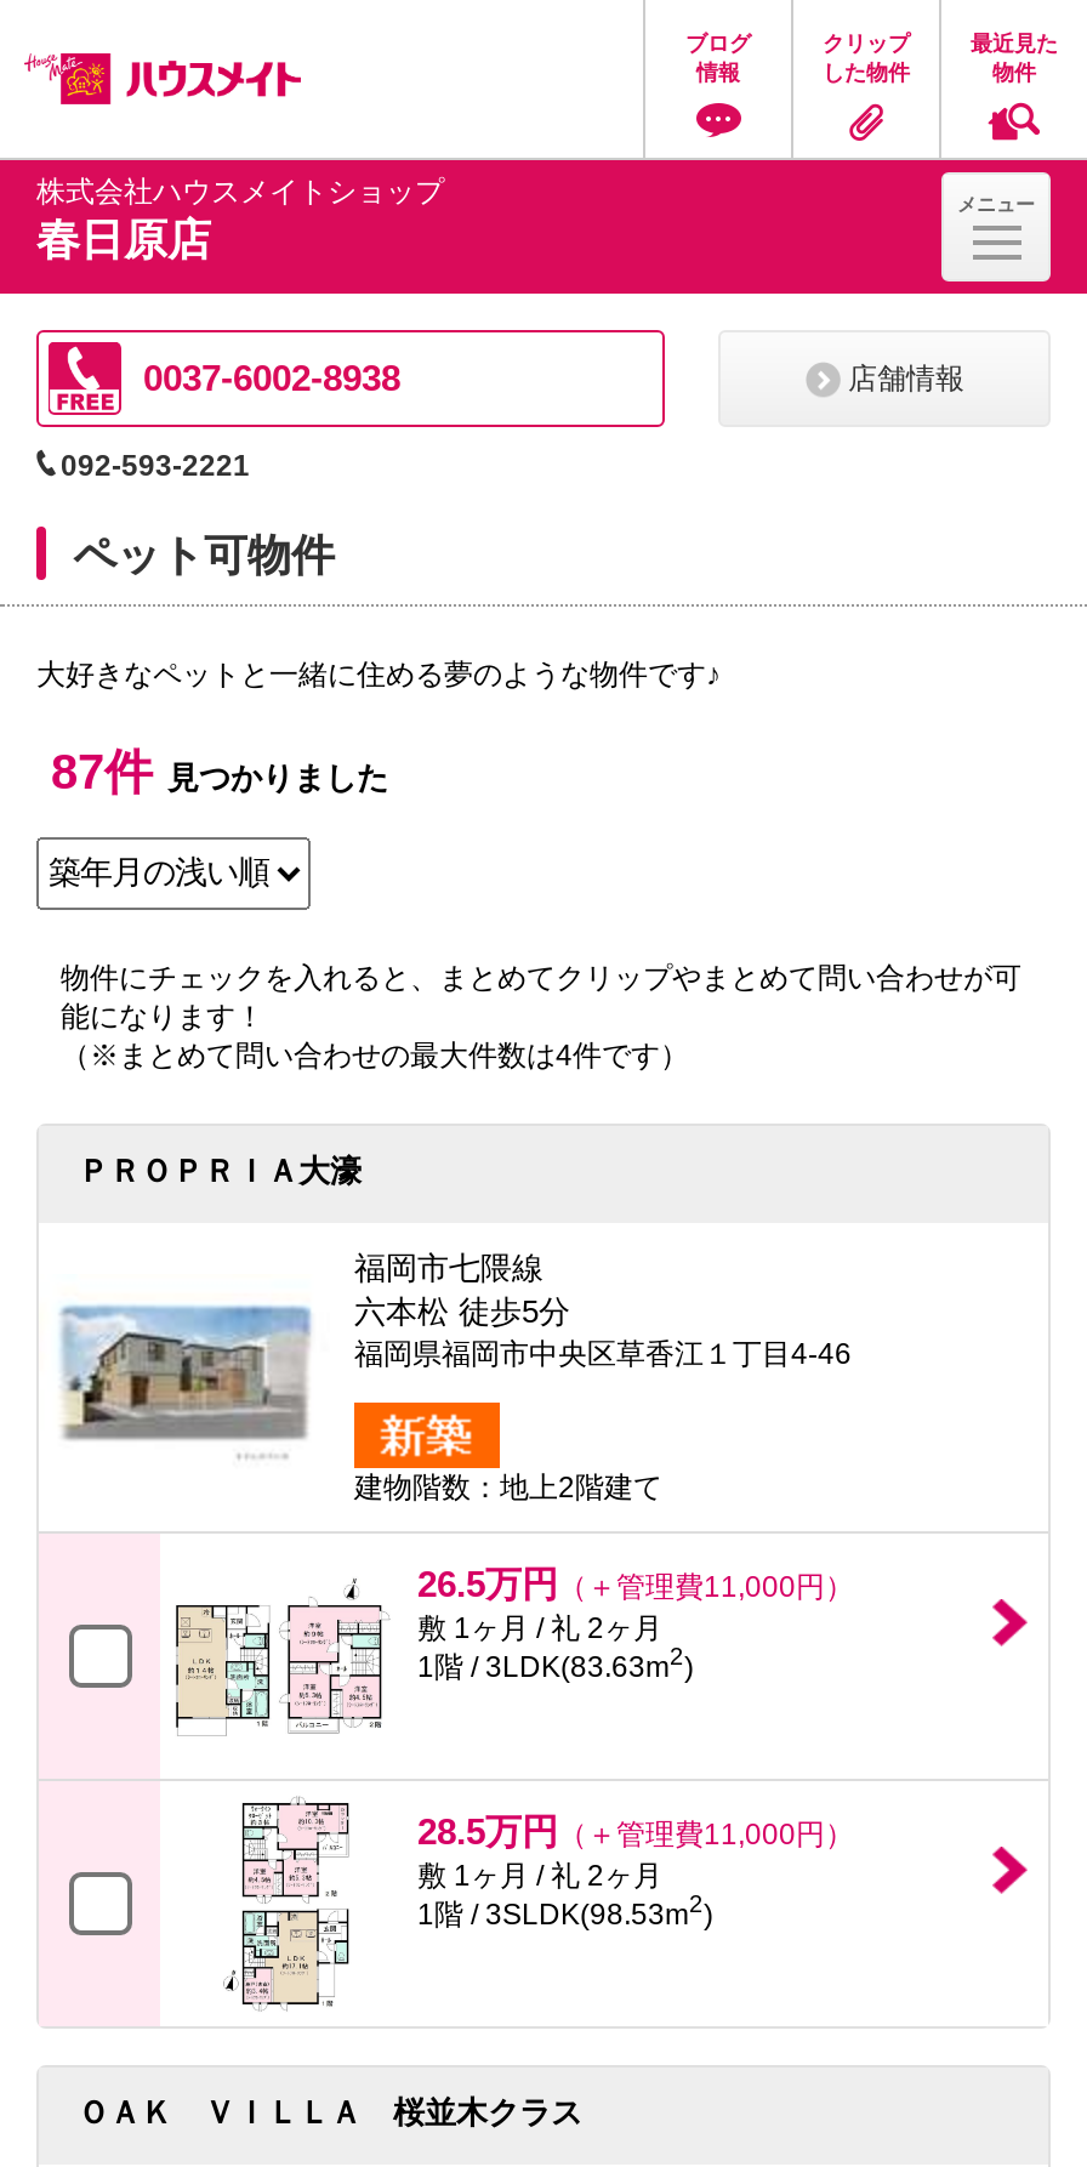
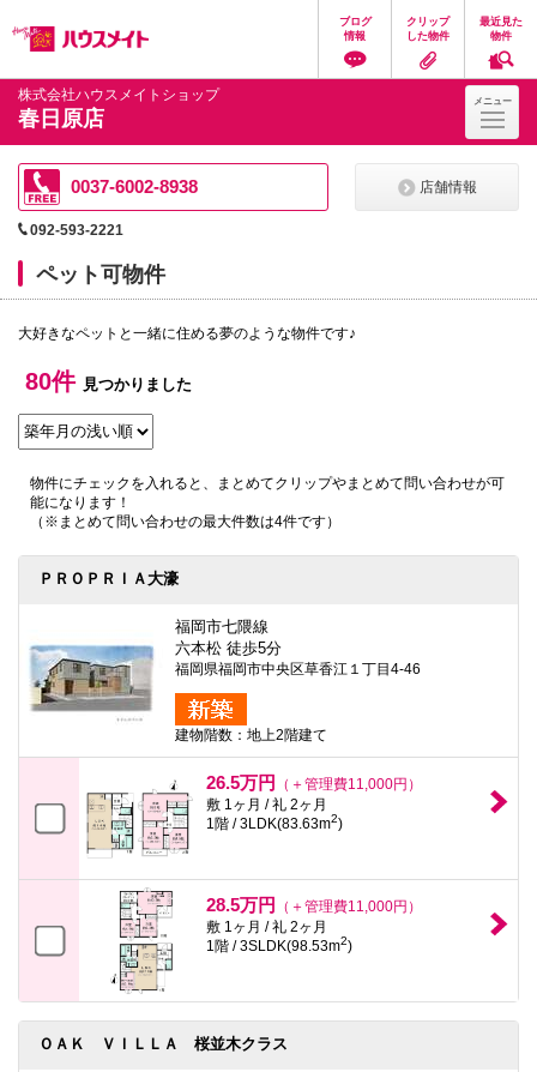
[51,745,388,798] 87件 見つかりました -> [25,368,192,395] 80件 見つかりました

